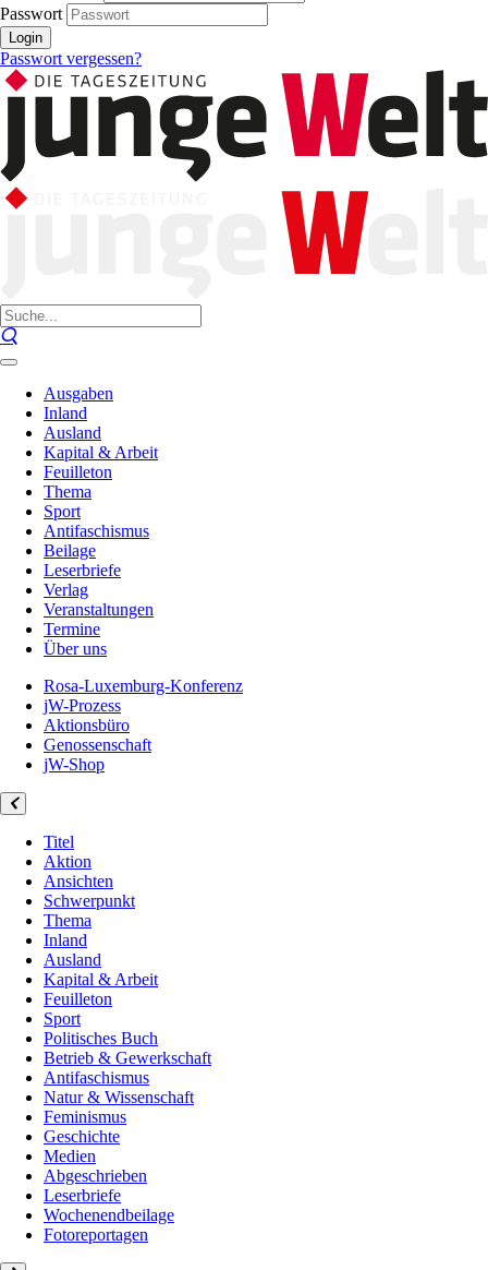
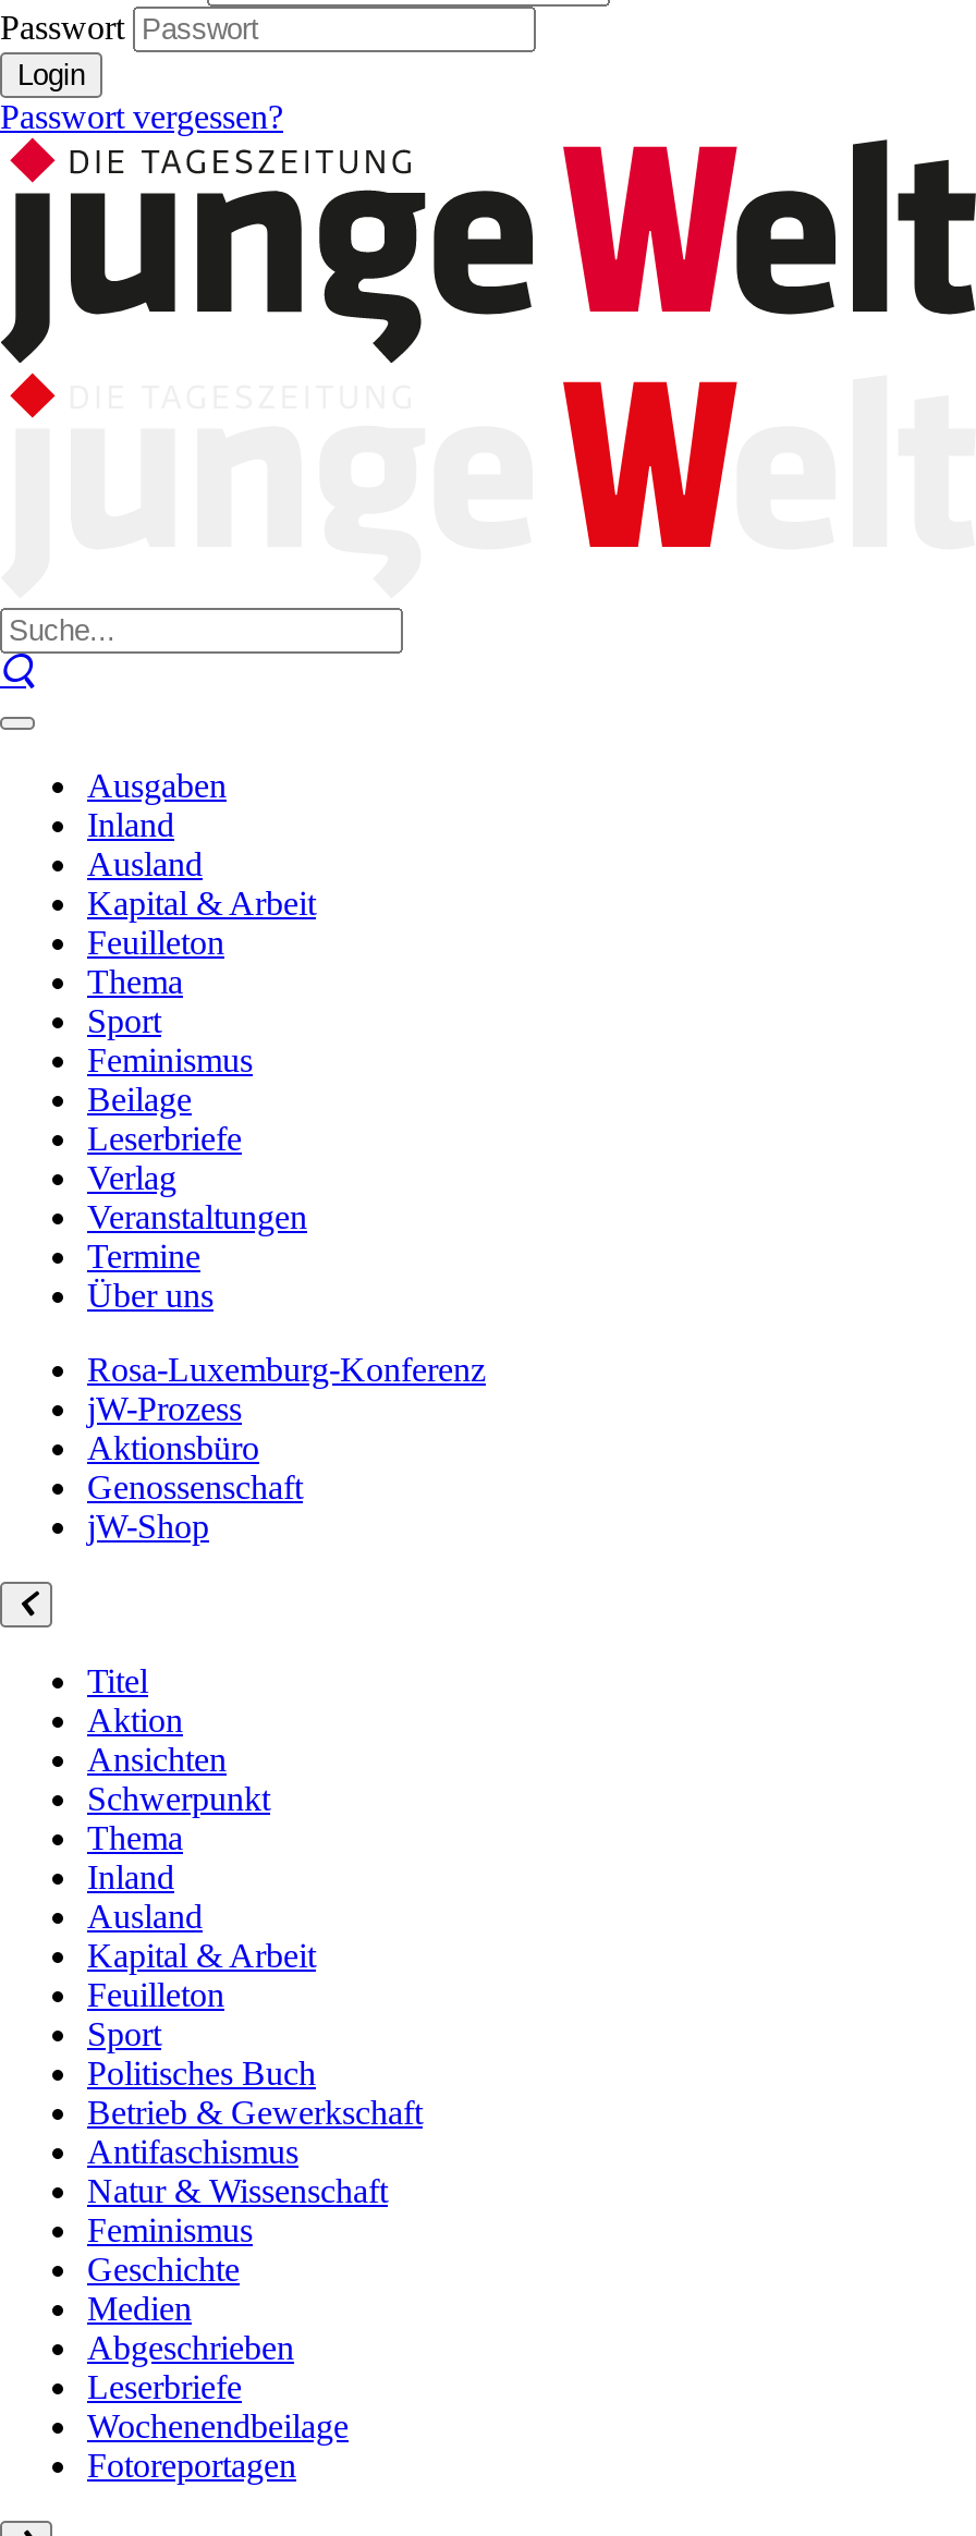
[44,522,149,540] Antifaschismus -> [87,1041,253,1078] Feminismus

